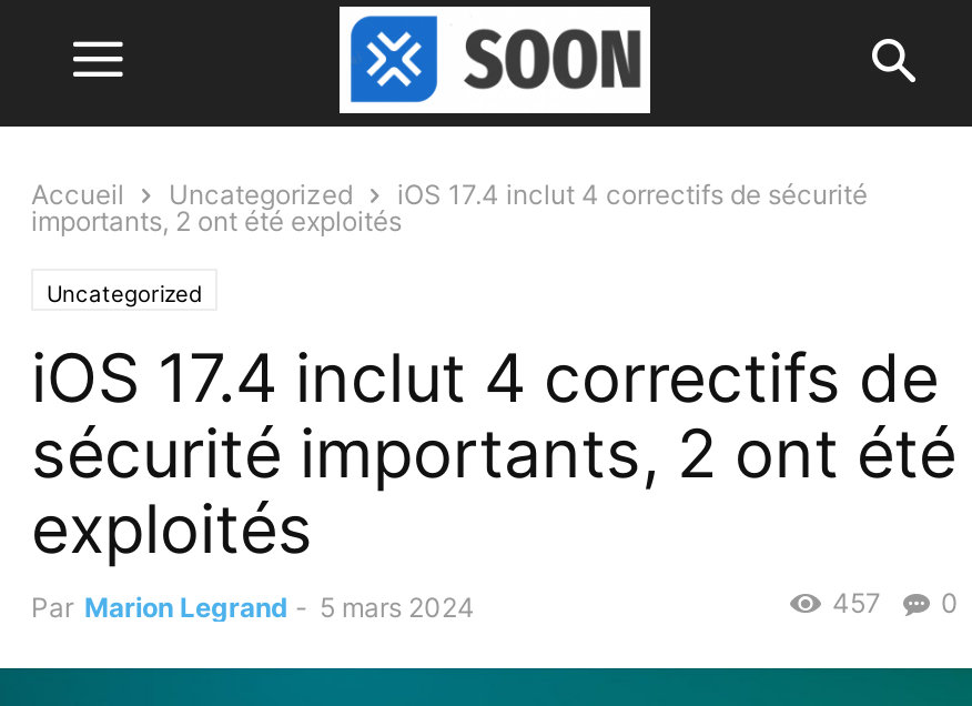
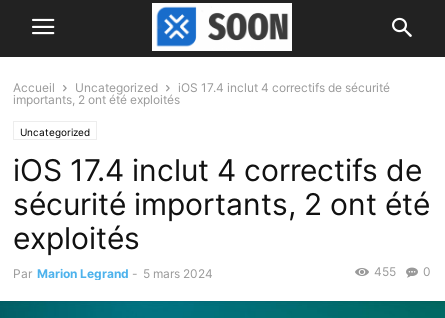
[832,586,959,619] 457 0 -> [374,264,431,279] 455 0

